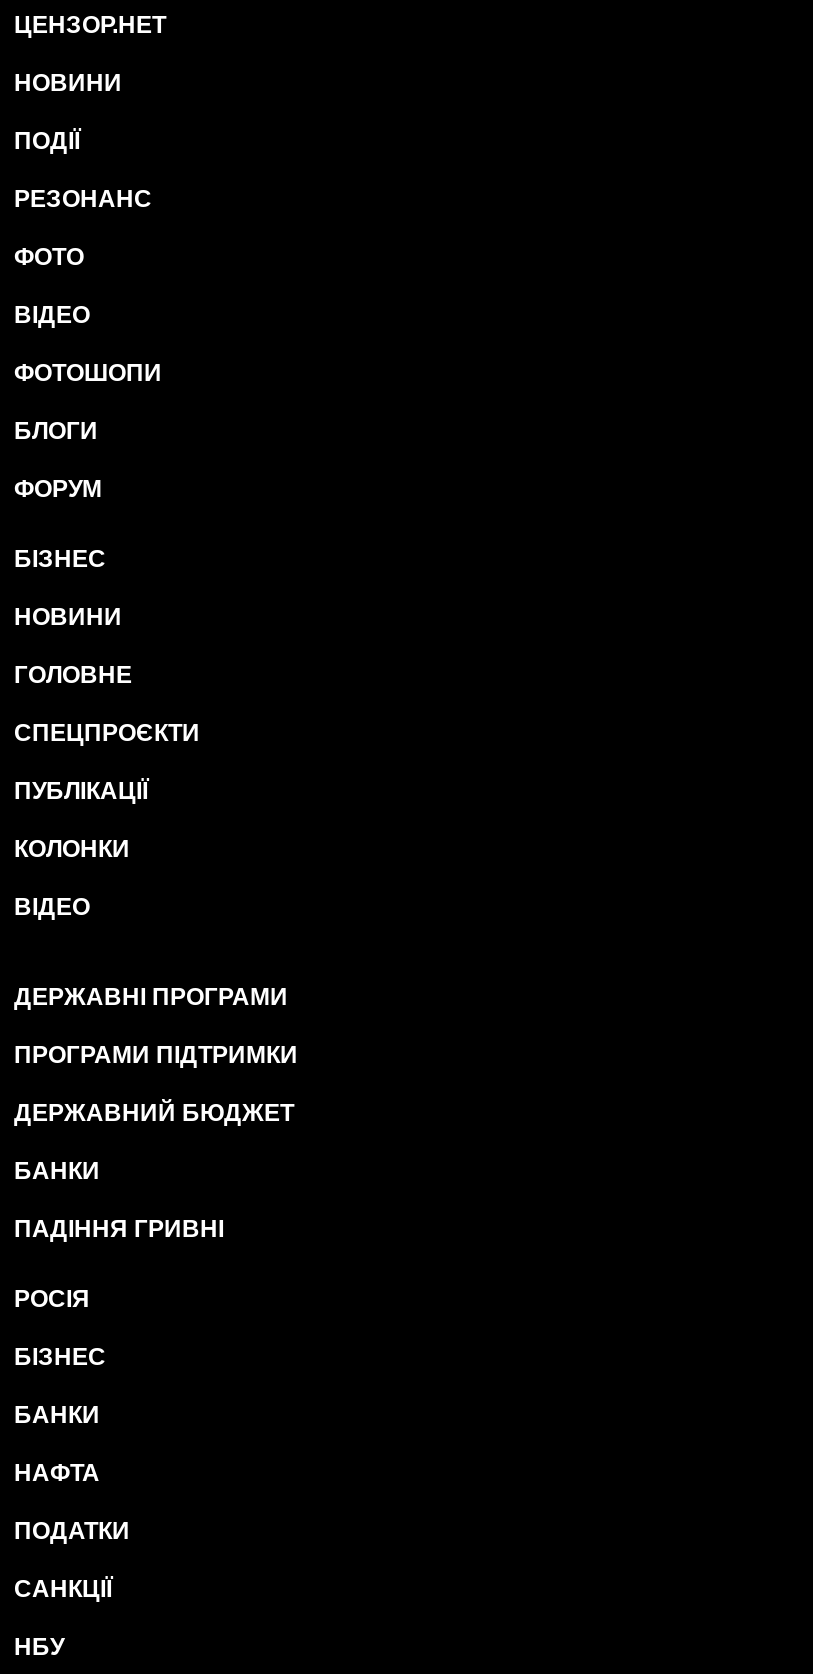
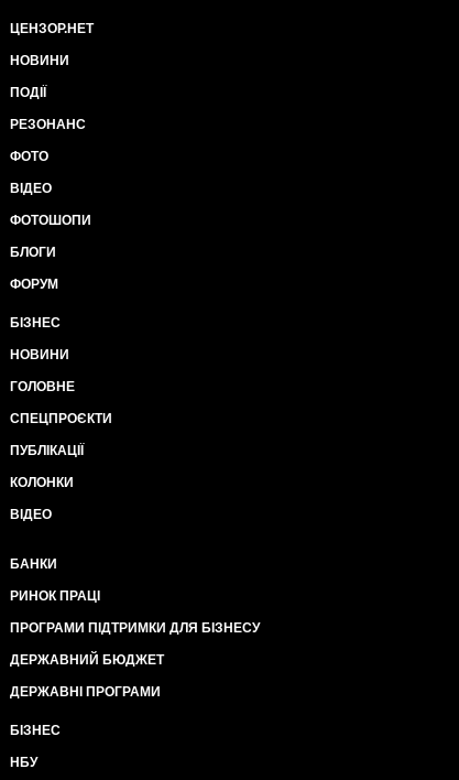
moved [14,983,294,1127] -> [10,652,164,700]: ДЕРЖАВНИЙ БЮДЖЕТ | ДЕРЖАВНІ ПРОГРАМИ
[14,1041,298,1069] ПРОГРАМИ ПІДТРИМКИ -> none
[14,1215,224,1313] ПАДІННЯ ГРИВНІ | РОСІЯ -> [10,588,260,636] РИНОК ПРАЦІ | ПРОГРАМИ ПІДТРИМКИ ДЛЯ БІЗНЕСУ
[14,1401,130,1603] БАНКИ | НАФТА | ПОДАТКИ | САНКЦІЇ -> none

